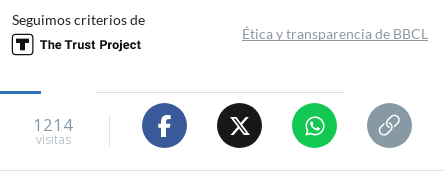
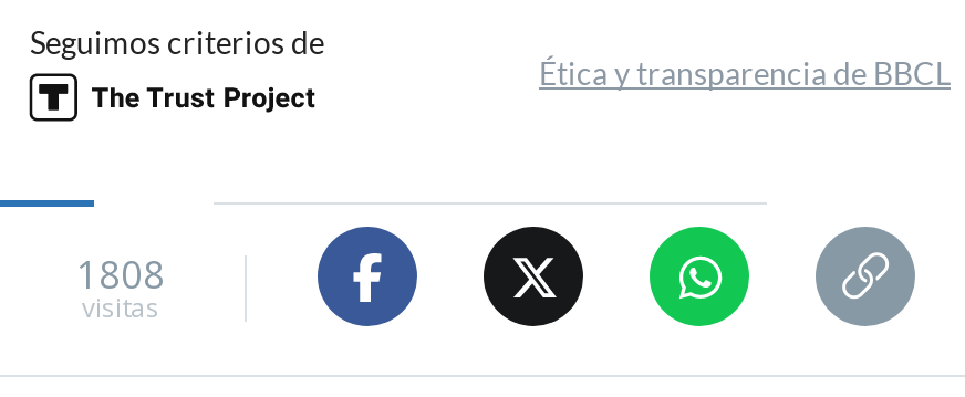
[33,113,73,136] 1214 -> [76,249,165,300] 1808

